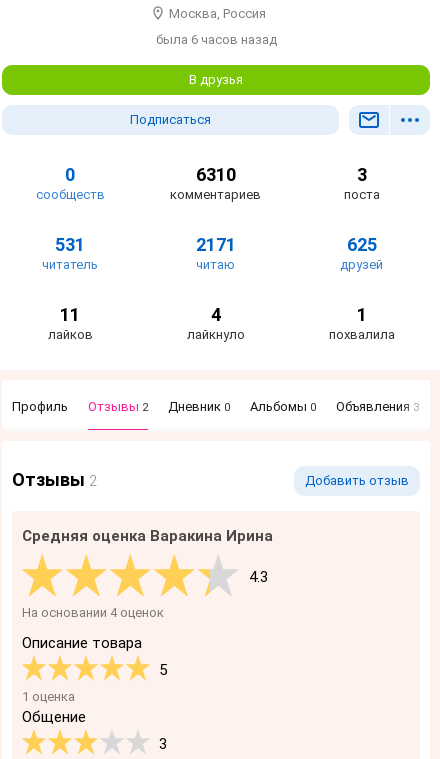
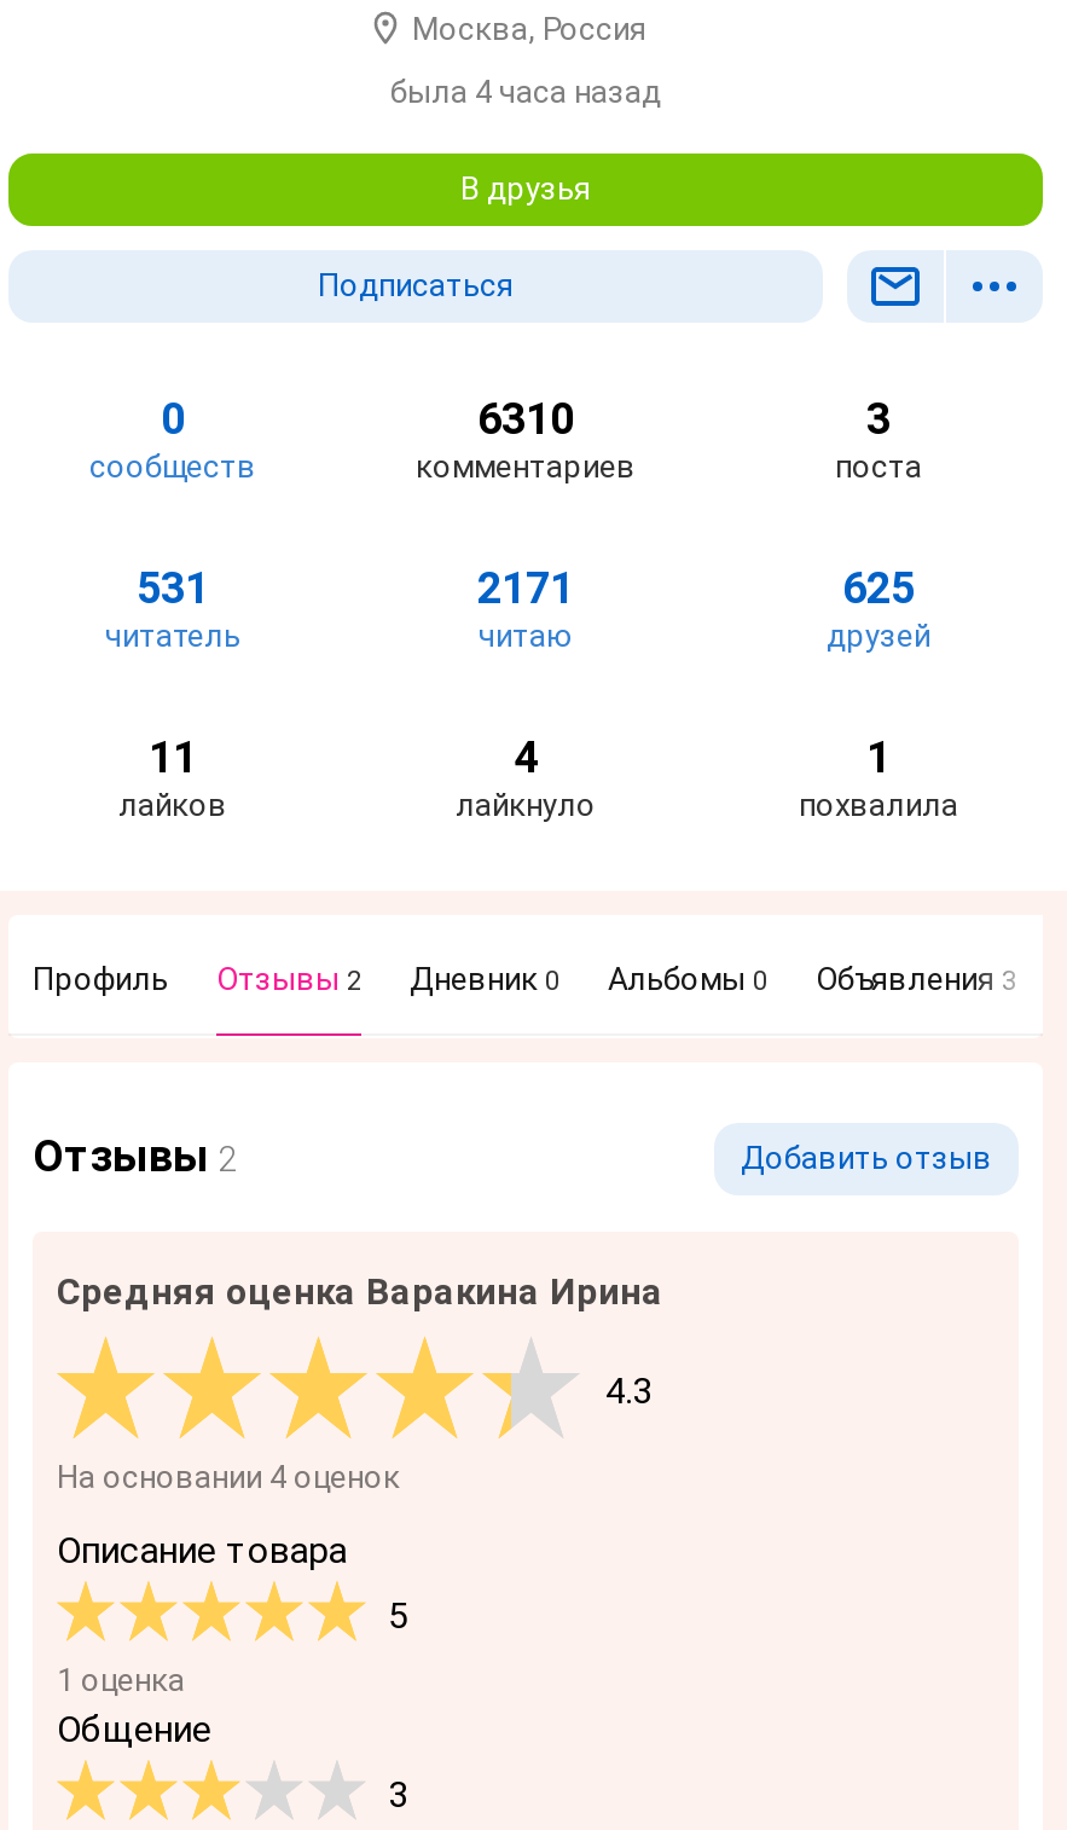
[155,32,276,47] была 6 часов назад -> [390,74,661,110] была 4 часа назад

